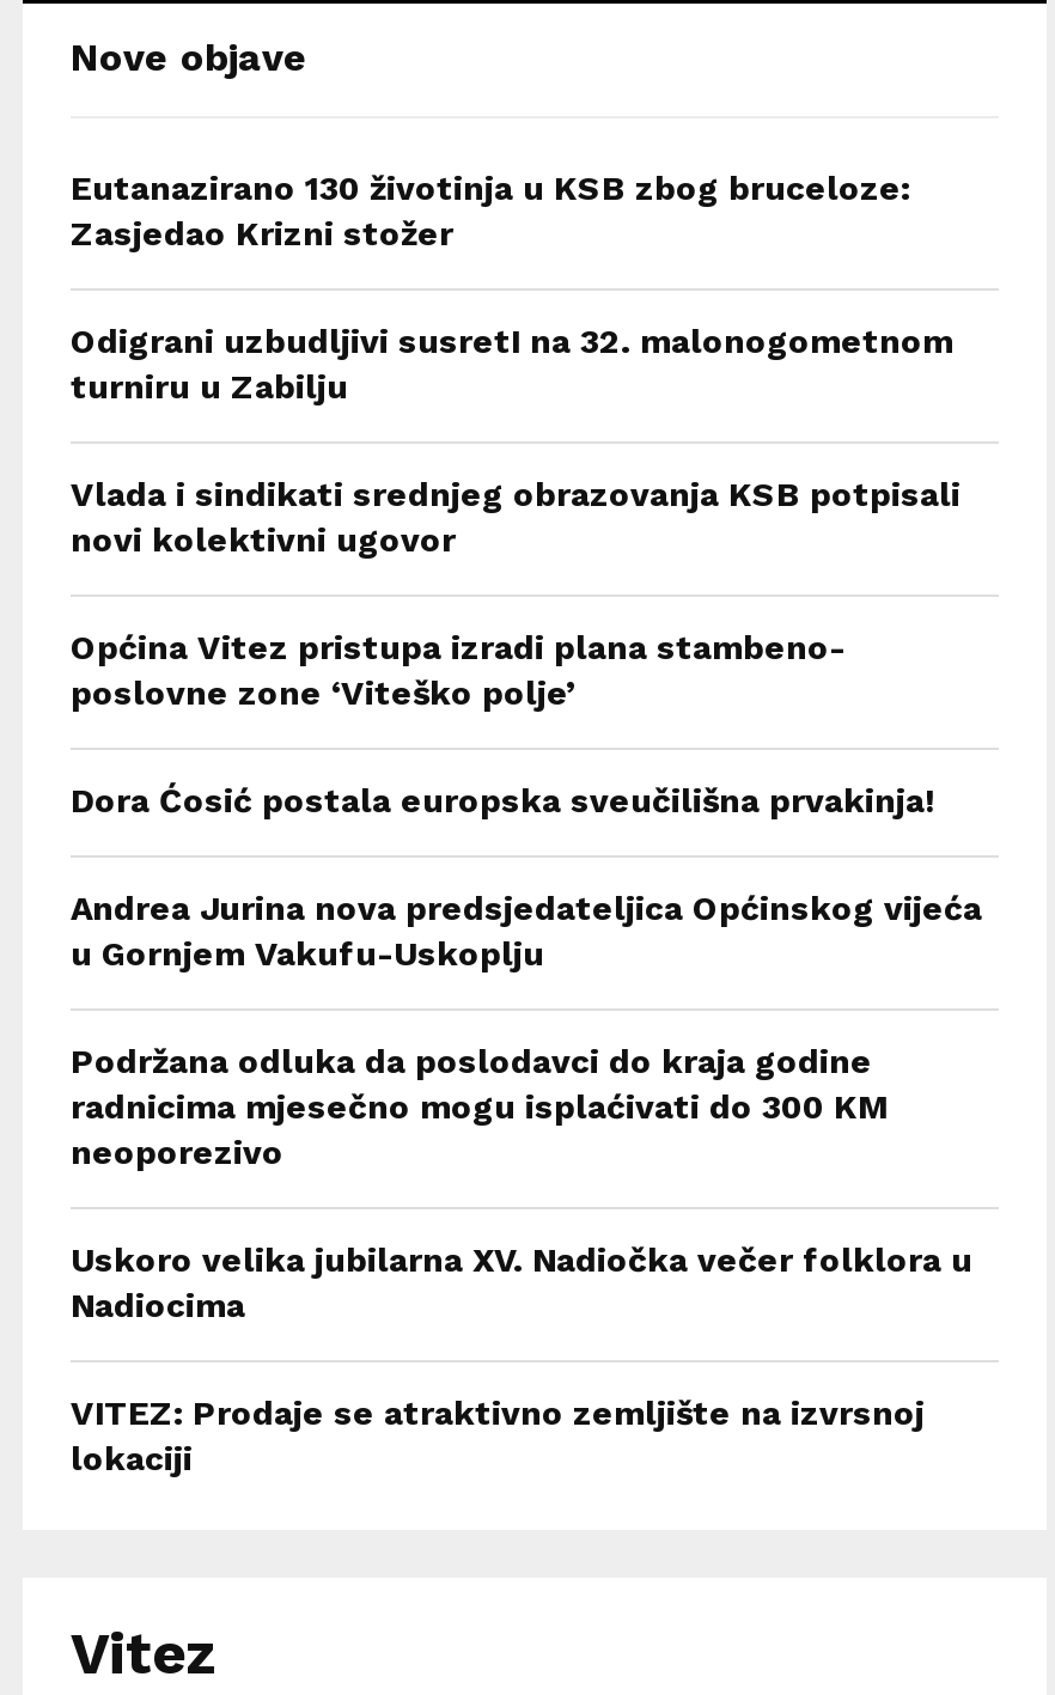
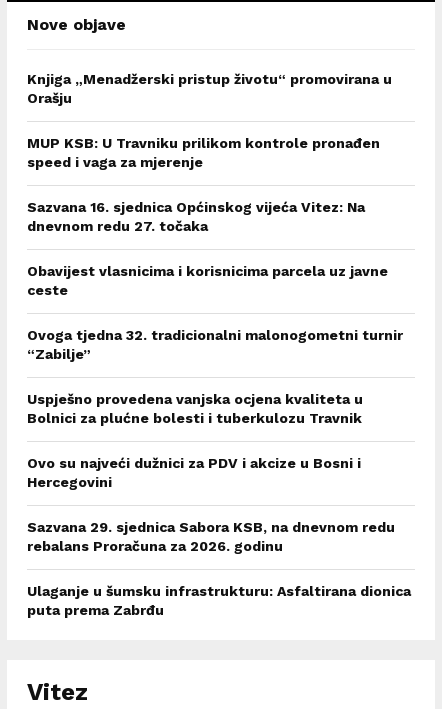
[71,169,910,253] Eutanazirano 130 životinja u KSB zbog bruceloze: | Zasjedao Krizni stožer -> [27,71,392,106] Knjiga „Menadžerski pristup životu“ promovirana u | Orašju
[71,322,953,406] Odigrani uzbudljivi susretI na 32. malonogometnom | turniru u Zabilju -> [27,135,380,170] MUP KSB: U Travniku prilikom kontrole pronađen | speed i vaga za mjerenje
[71,476,961,559] Vlada i sindikati srednjeg obrazovanja KSB potpisali | novi kolektivni ugovor -> [27,199,365,234] Sazvana 16. sjednica Općinskog vijeća Vitez: Na | dnevnom redu 27. točaka
[71,629,846,712] Općina Vitez pristupa izradi plana stambeno- | poslovne zone ‘Viteško polje’ -> [27,263,388,298] Obavijest vlasnicima i korisnicima parcela uz javne | ceste
[71,782,934,820] Dora Ćosić postala europska sveučilišna prvakinja! -> [27,327,403,362] Ovoga tjedna 32. tradicionalni malonogometni turnir | “Zabilje”
[71,889,982,973] Andrea Jurina nova predsjedateljica Općinskog vijeća | u Gornjem Vakufu-Uskoplju -> [27,391,363,426] Uspješno provedena vanjska ocjena kvaliteta u | Bolnici za plućne bolesti i tuberkulozu Travnik
[71,1043,889,1172] Podržana odluka da poslodavci do kraja godine | radnicima mjesečno mogu isplaćivati do 300 KM | neoporezivo -> [27,455,361,490] Ovo su najveći dužnici za PDV i akcize u Bosni i | Hercegovini
[71,1241,972,1325] Uskoro velika jubilarna XV. Nadiočka večer folklora u | Nadiocima -> [27,519,395,554] Sazvana 29. sjednica Sabora KSB, na dnevnom redu | rebalans Proračuna za 2026. godinu
[71,1394,925,1478] VITEZ: Prodaje se atraktivno zemljište na izvrsnoj | lokaciji -> [27,583,411,618] Ulaganje u šumsku infrastrukturu: Asfaltirana dionica | puta prema Zabrđu

